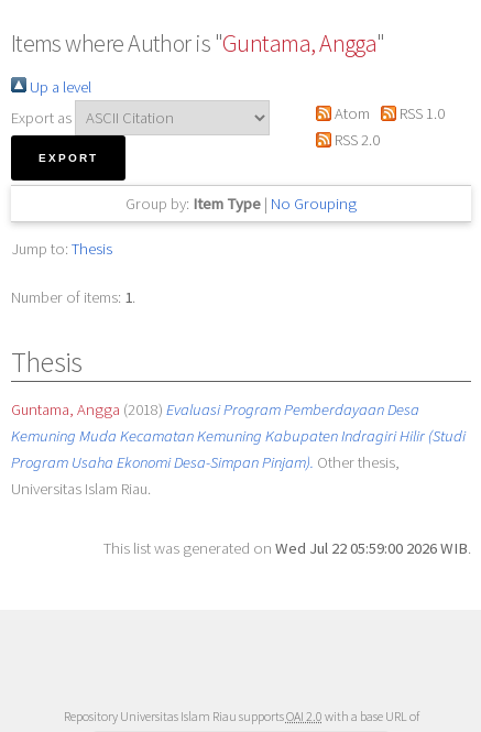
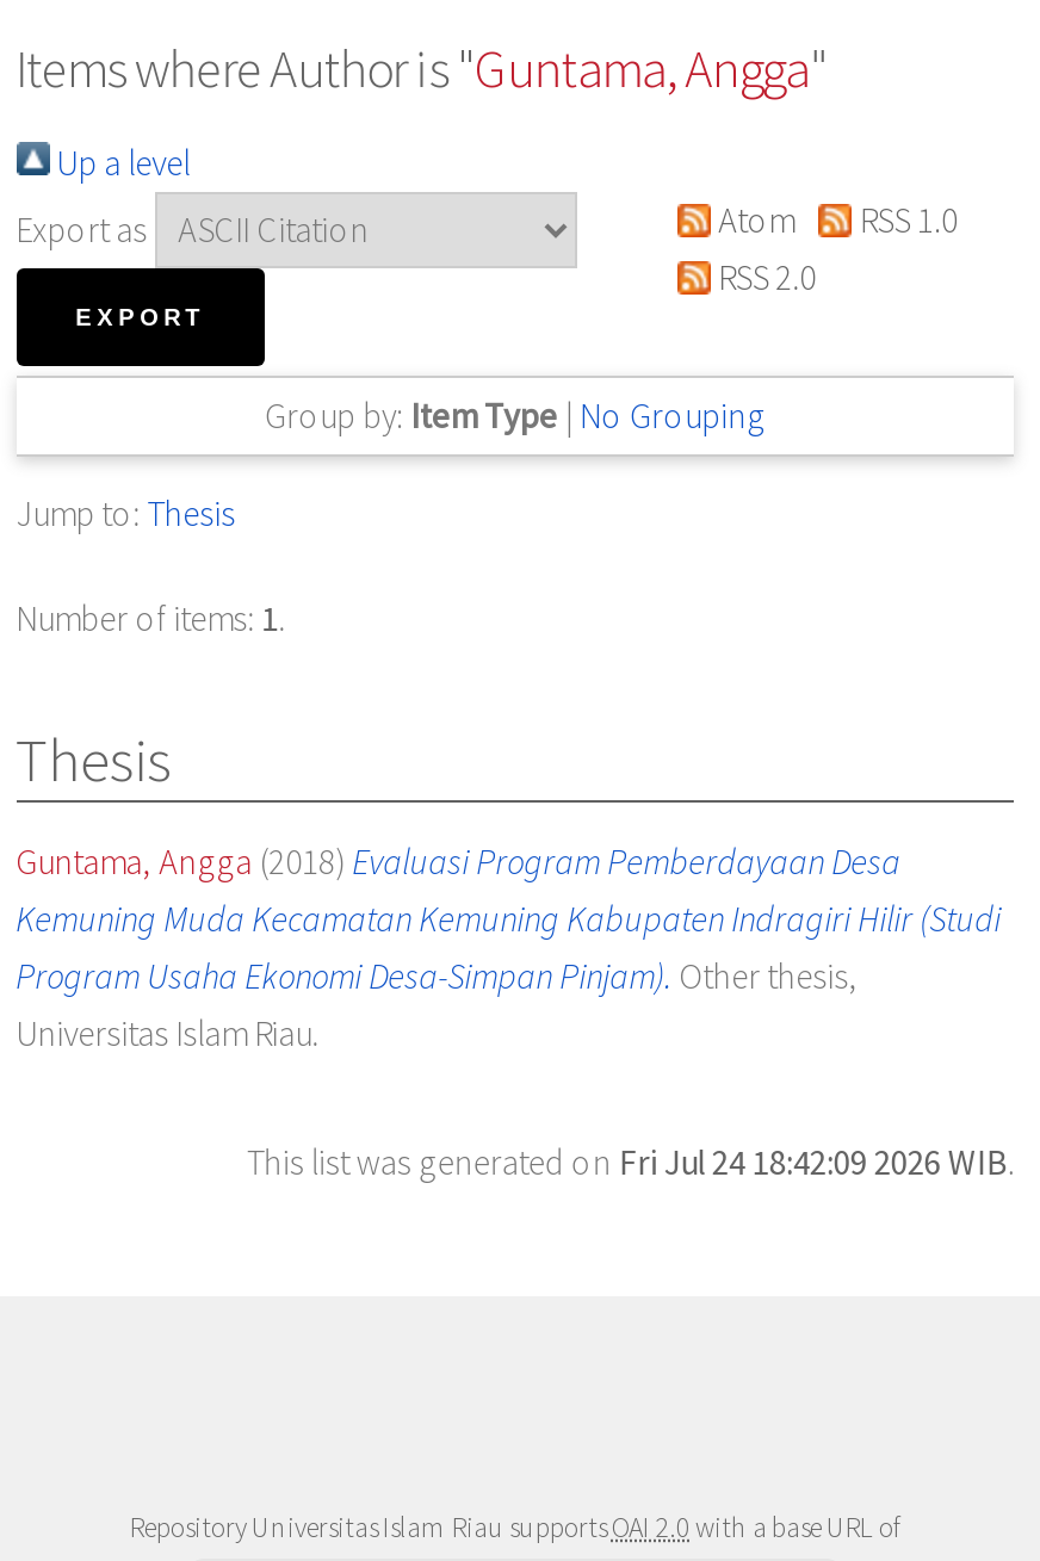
[104,538,471,558] This list was generated on Wed Jul 22 05:59:00 2026 WIB. -> [246,1141,1014,1184] This list was generated on Fri Jul 24 18:42:09 2026 WIB.

